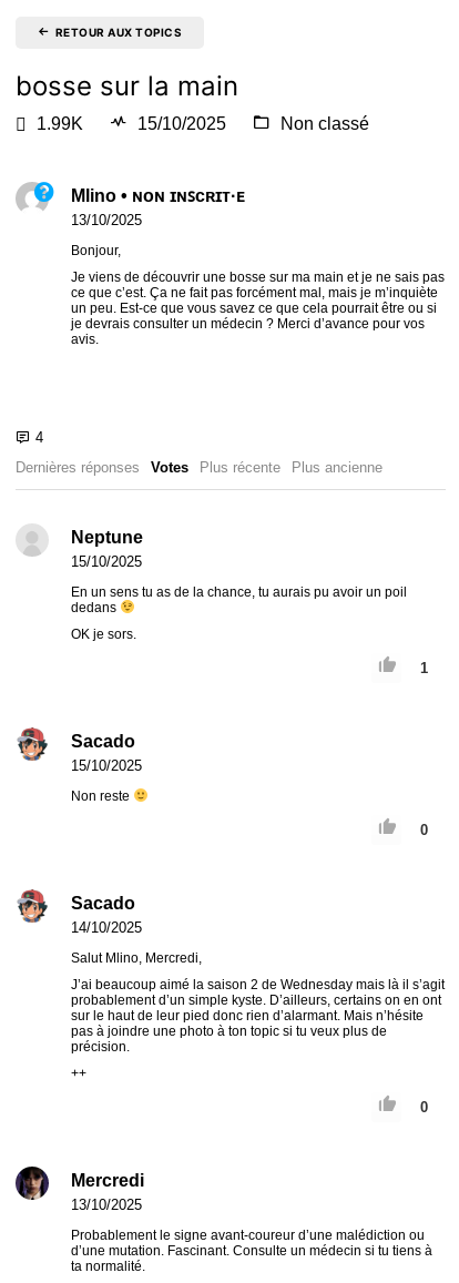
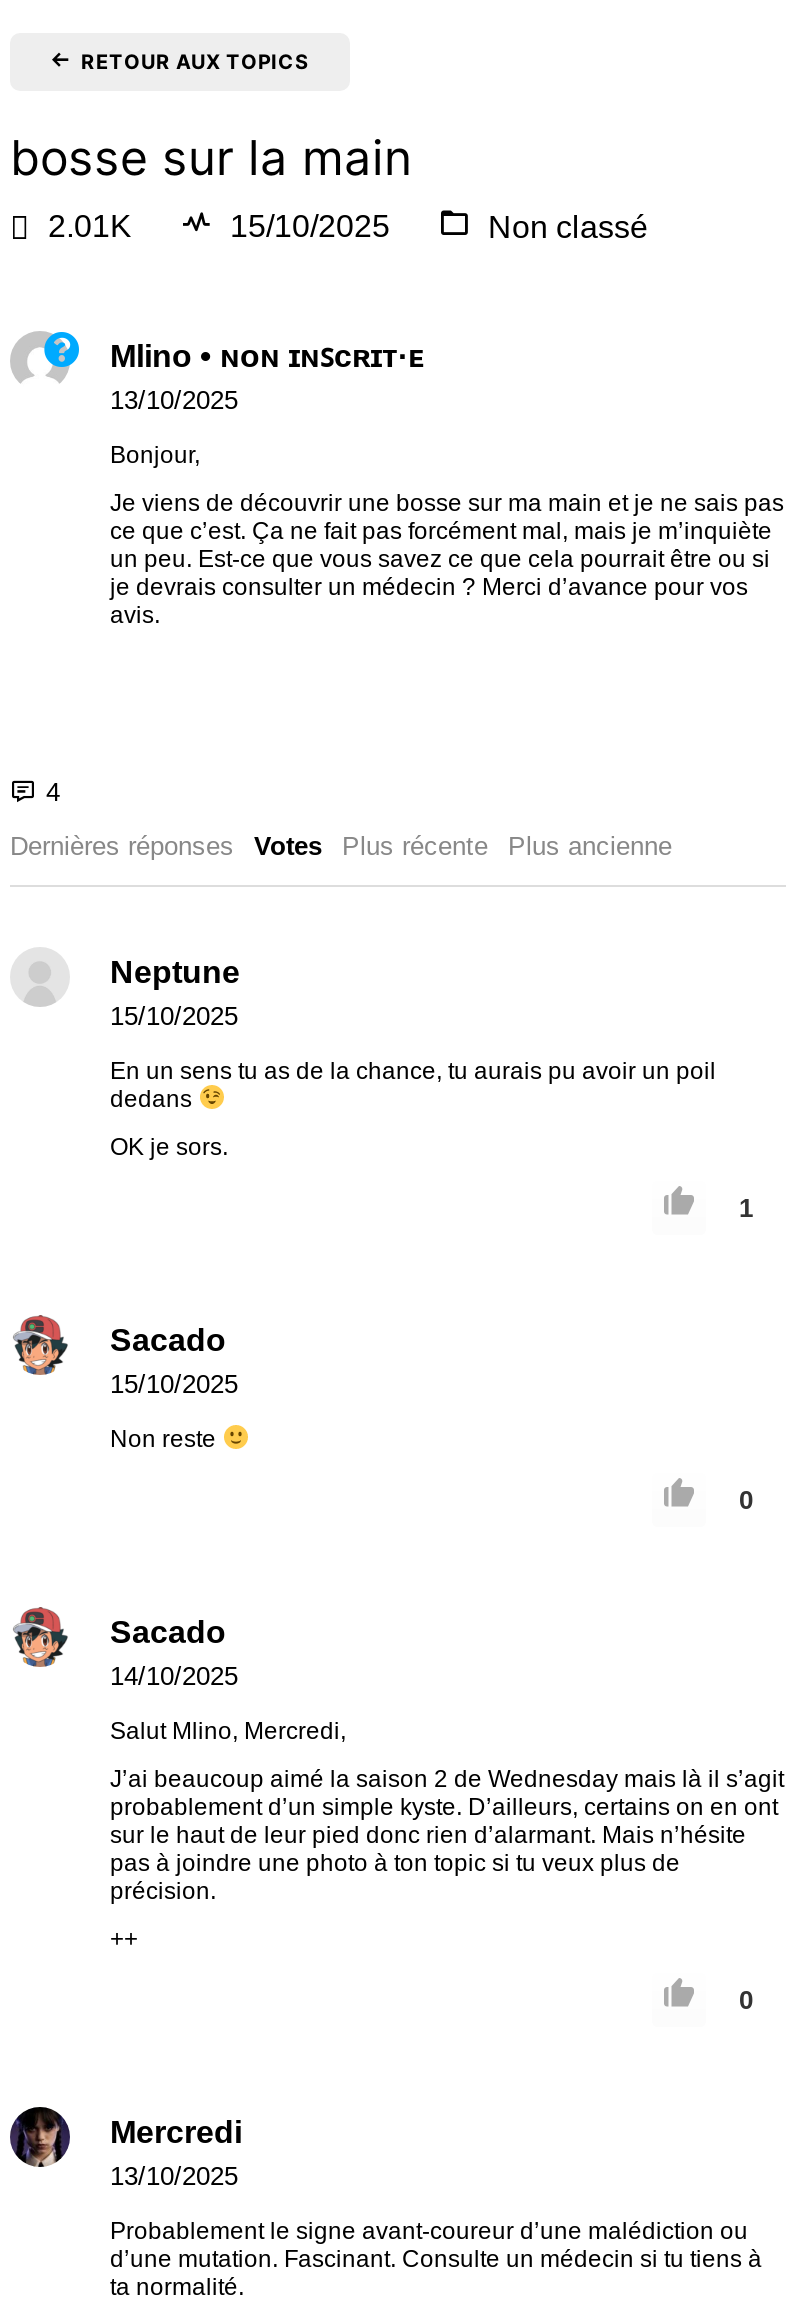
[37,114,83,133] 1.99K -> [48,209,132,243] 2.01K

